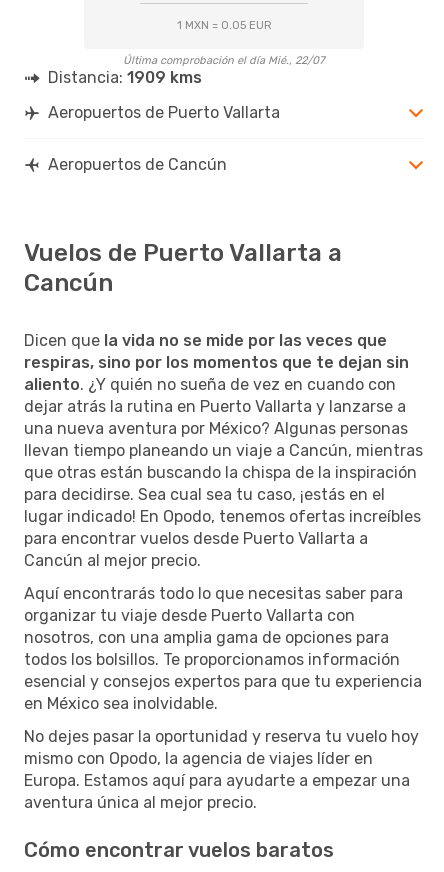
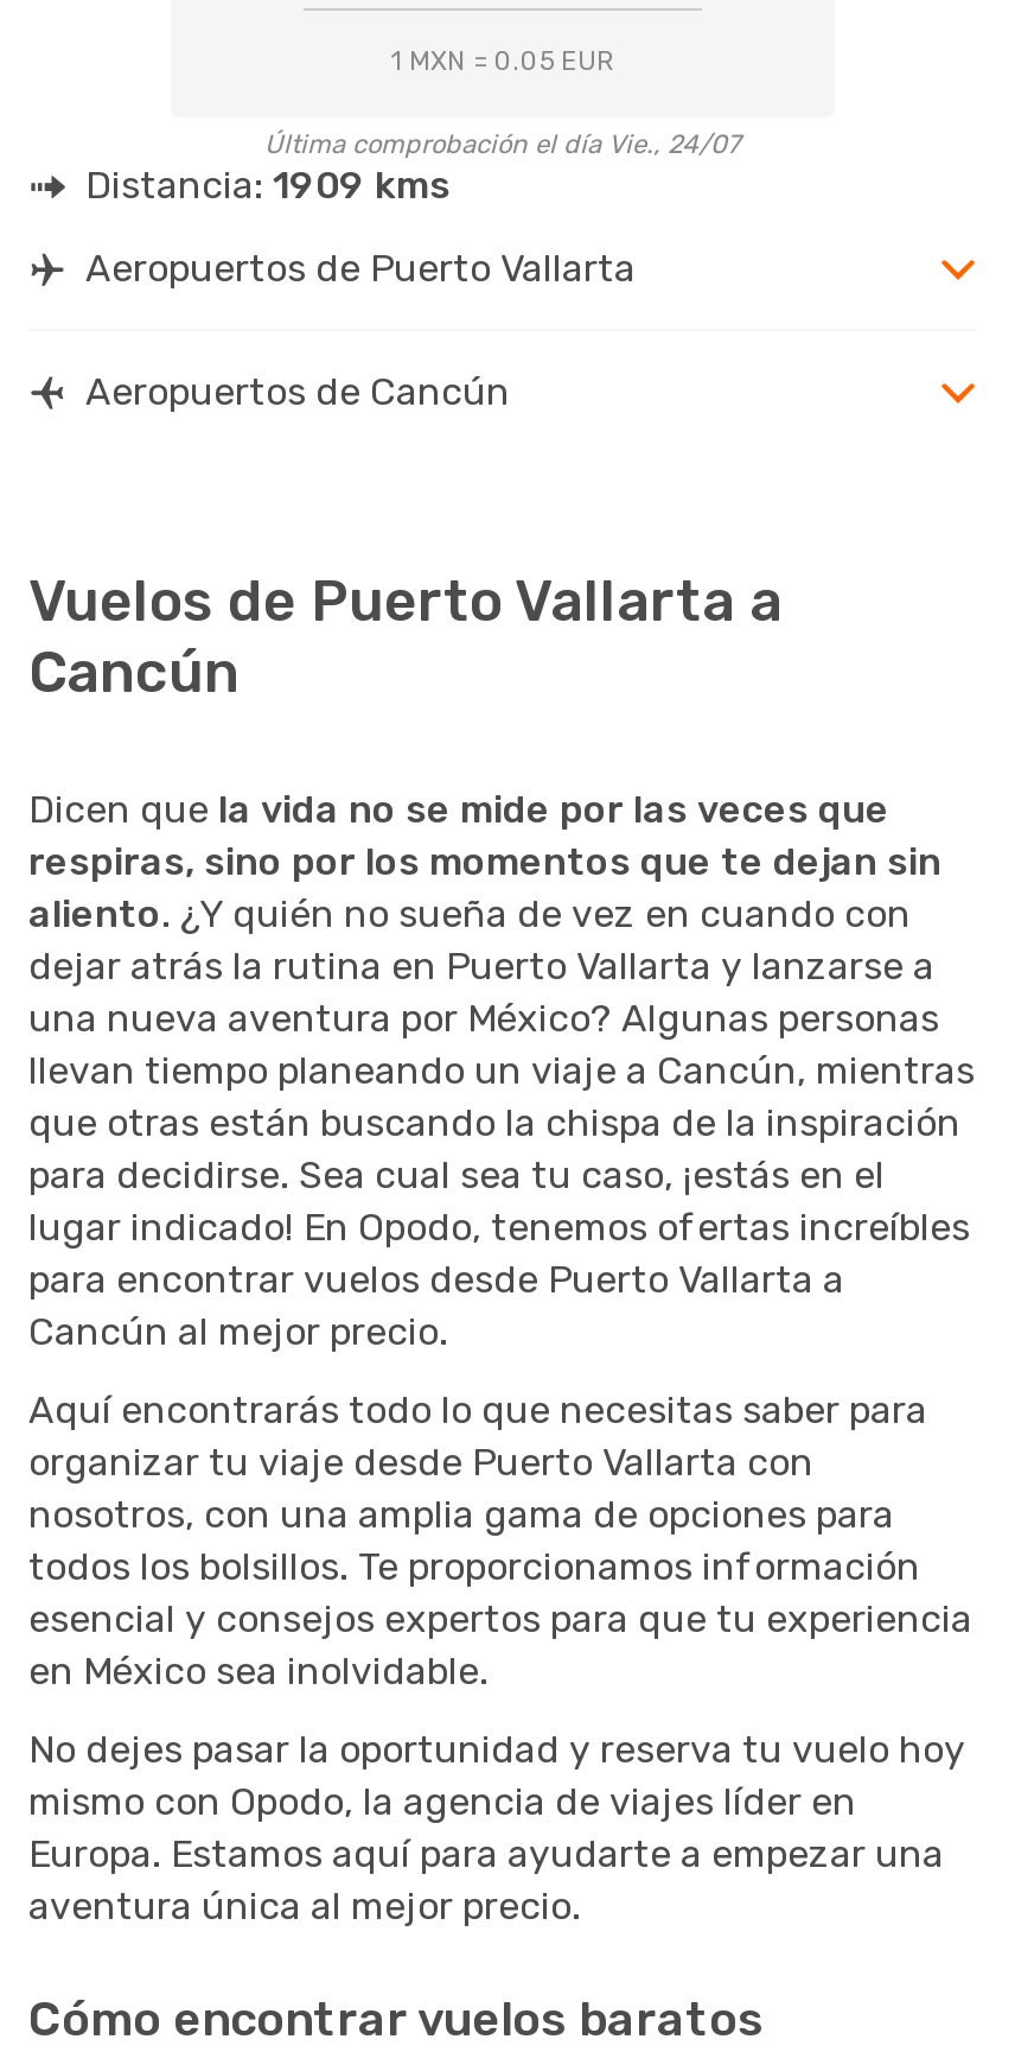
[123,54,325,67] Última comprobación el día Mié., 22/07 -> [264,129,741,160] Última comprobación el día Vie., 24/07

